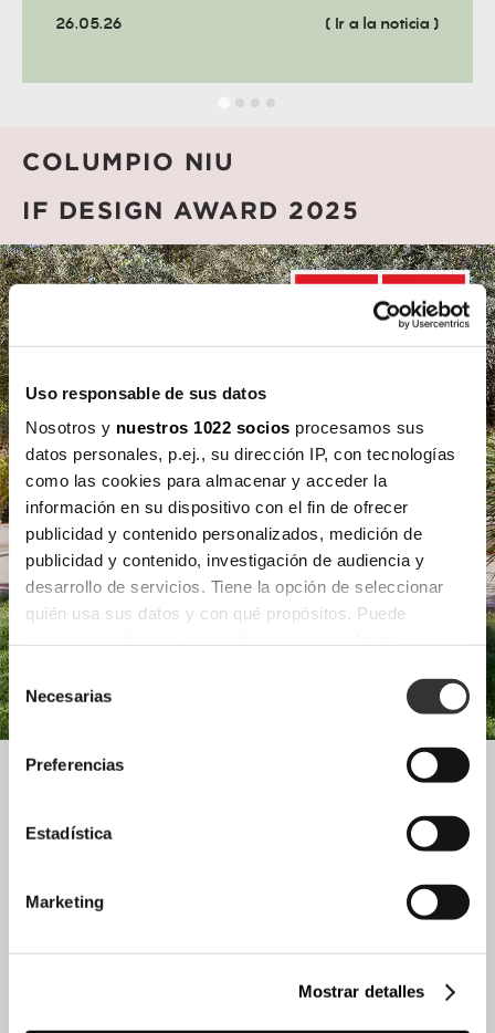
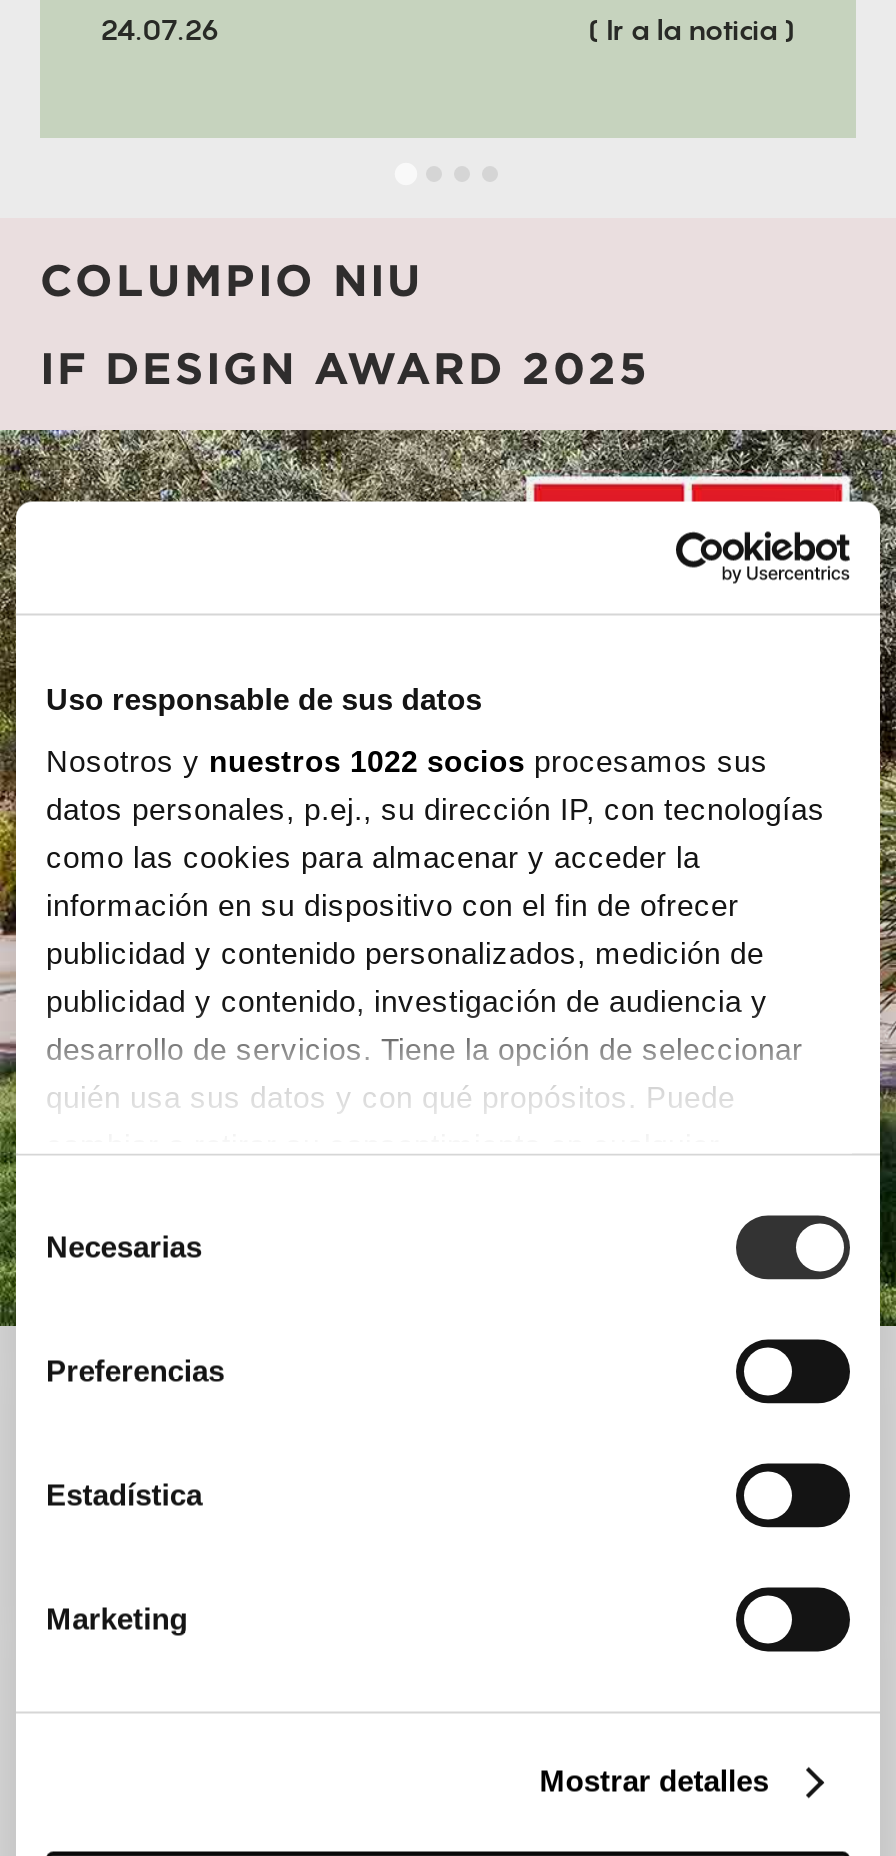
[55,14,123,34] 26.05.26 -> [100,13,220,49] 24.07.26

